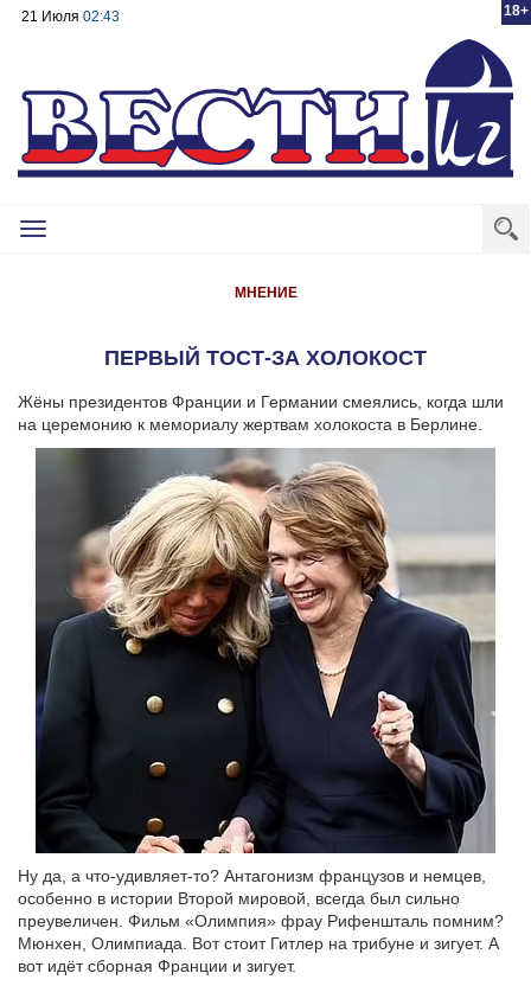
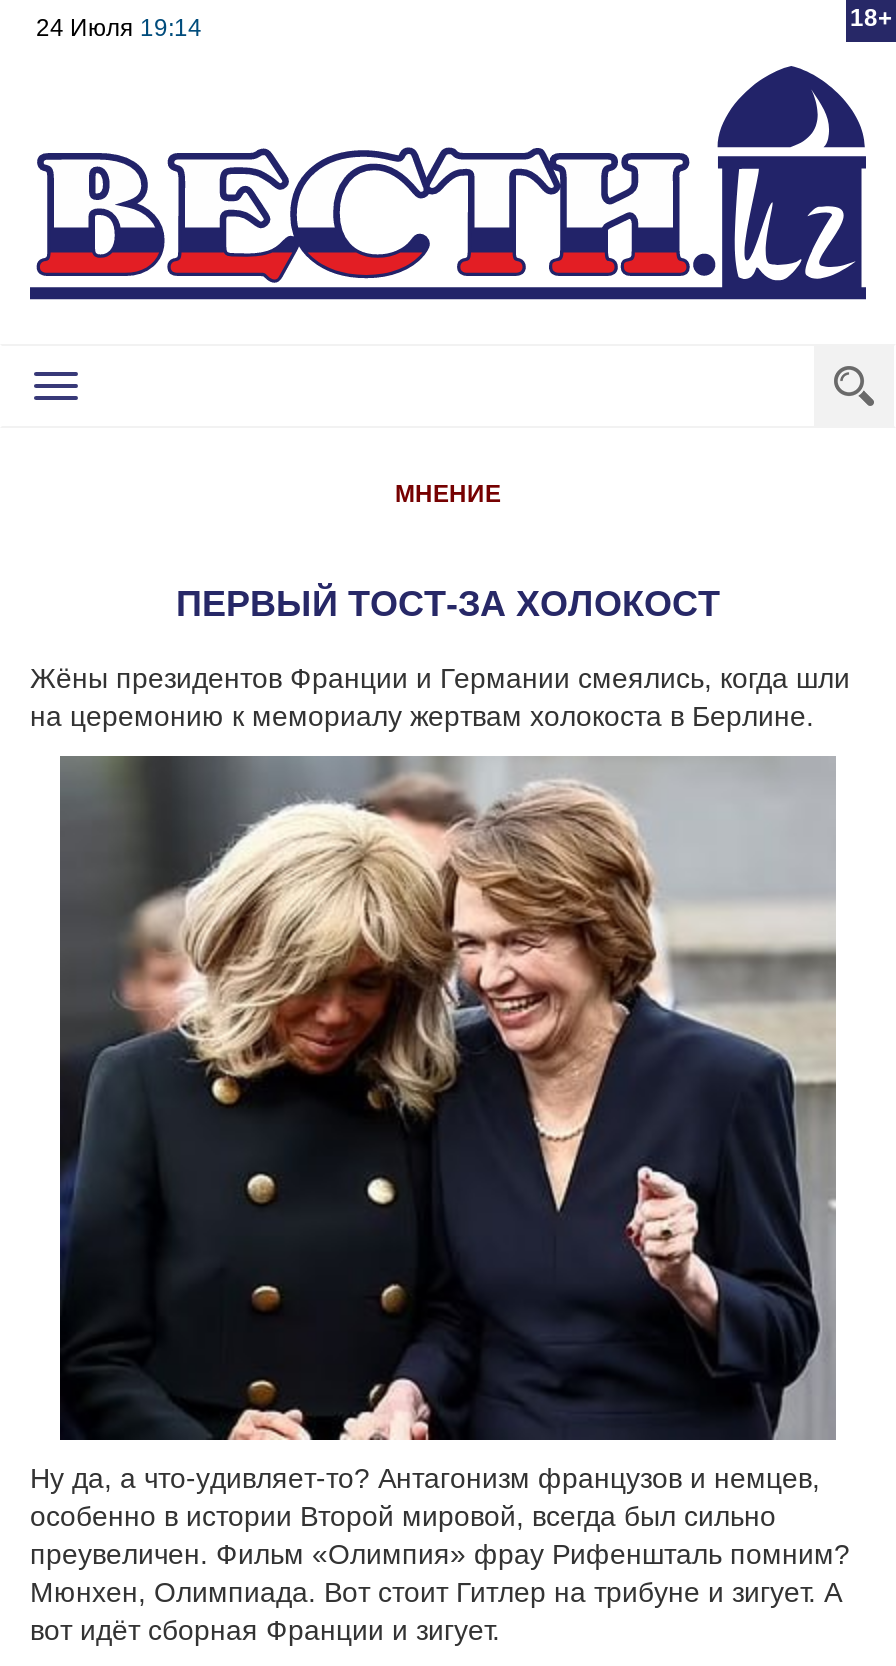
[21,8,120,25] 21 Июля 02:43 -> [36,14,202,42] 24 Июля 19:14

